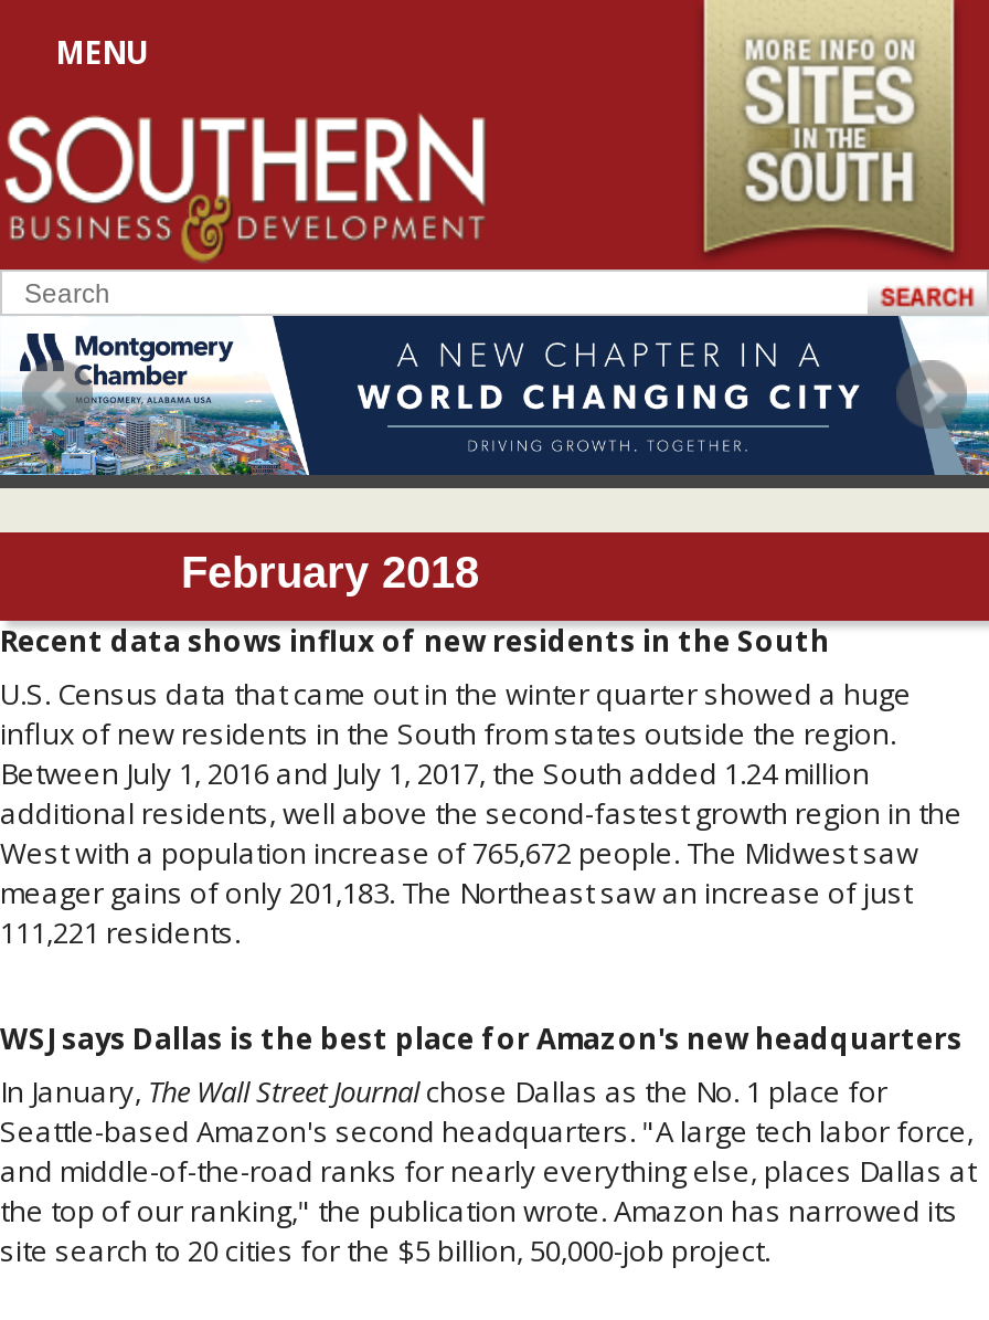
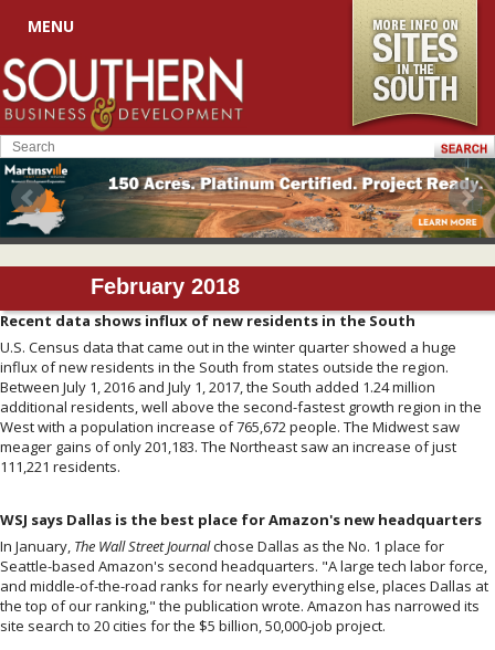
[7,316,982,477] [image] -> [3,157,492,239] [image]

